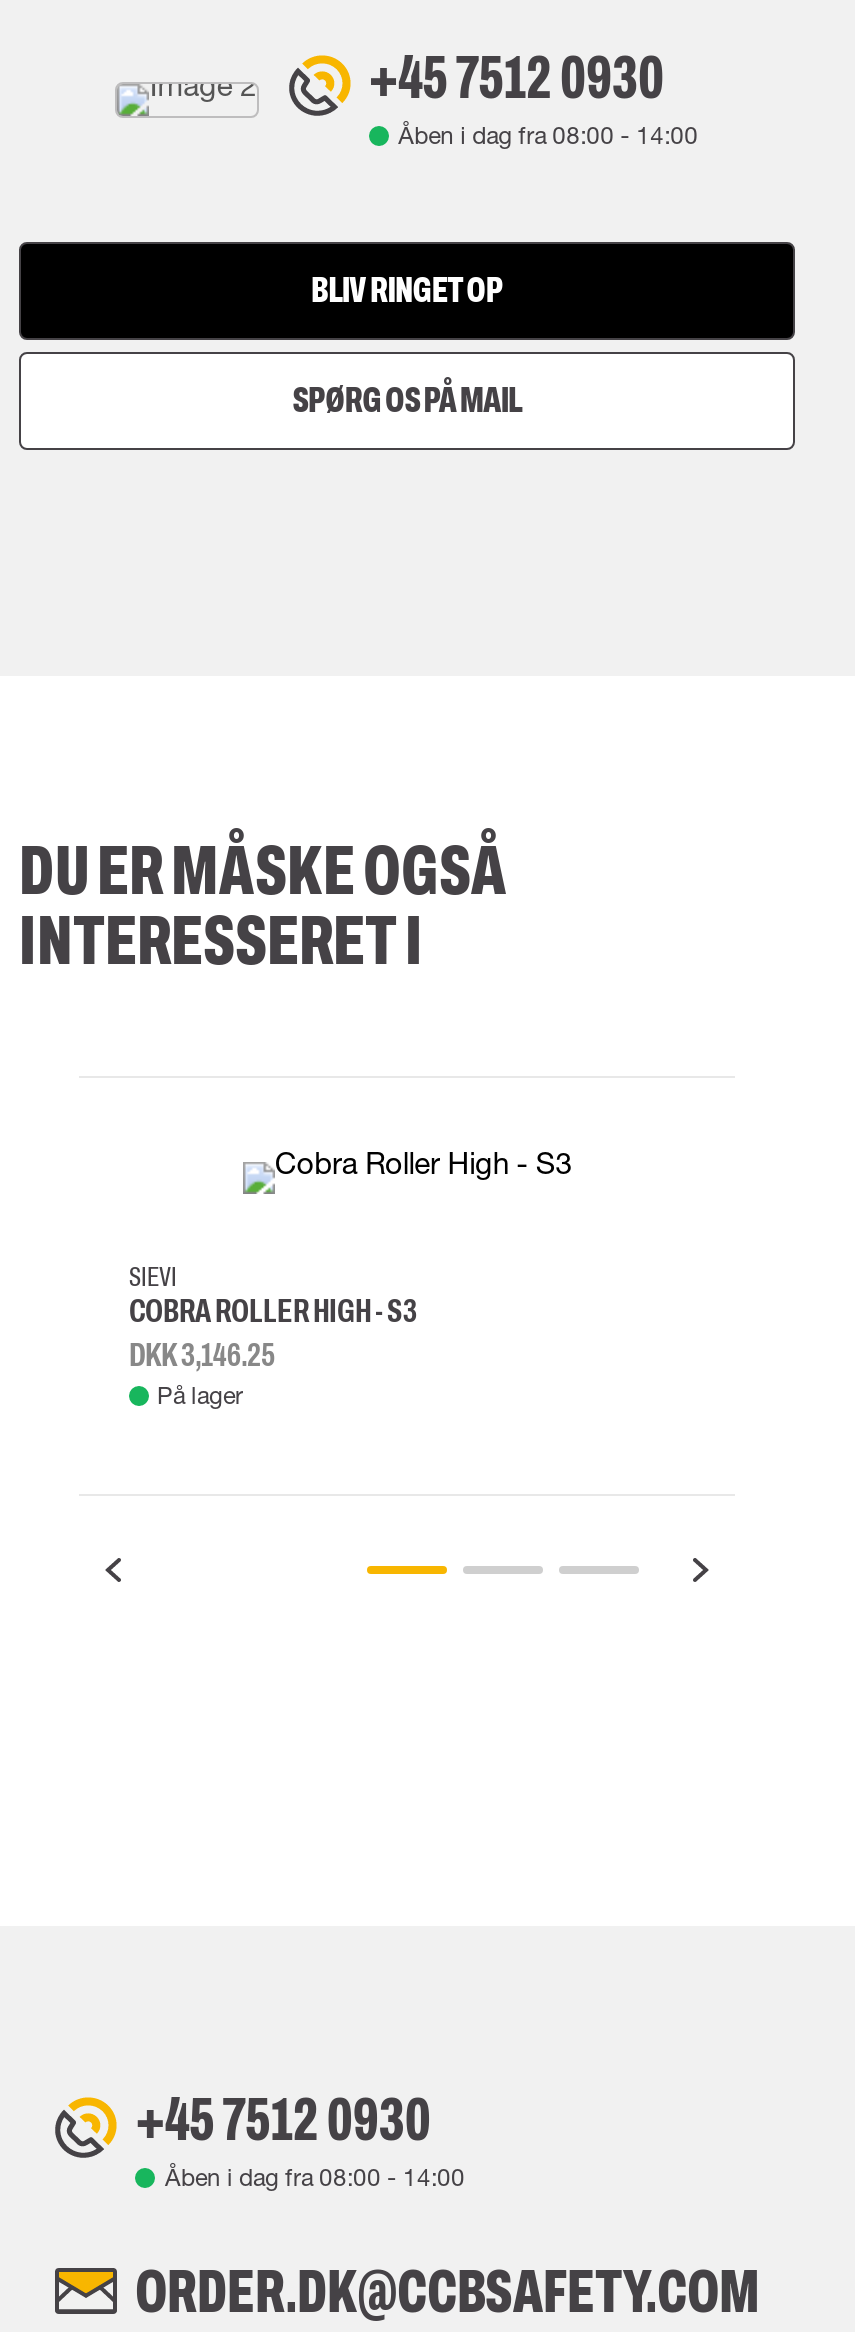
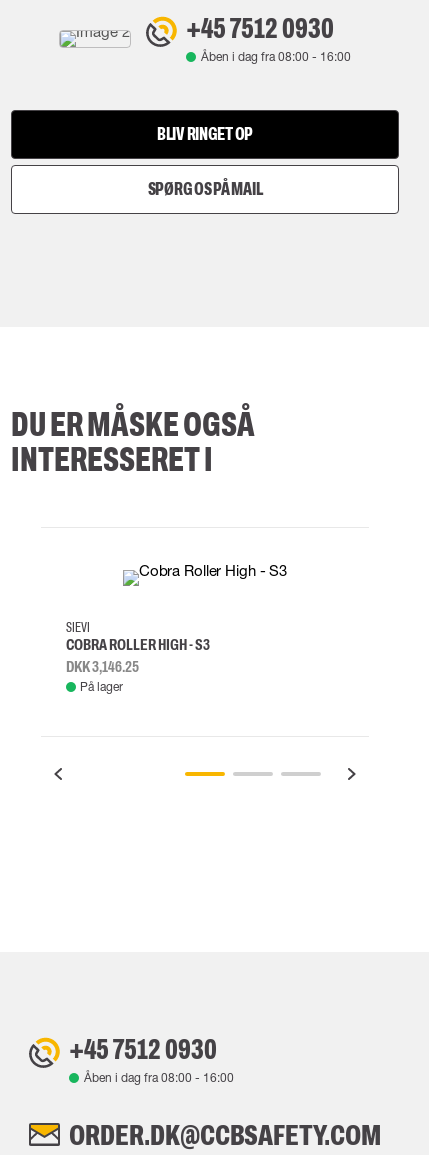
[398,120,698,150] Åben i dag fra 08:00 - 14:00 -> [201,49,351,64] Åben i dag fra 08:00 - 16:00
[165,2162,465,2192] Åben i dag fra 08:00 - 14:00 -> [84,1070,234,1085] Åben i dag fra 08:00 - 16:00

